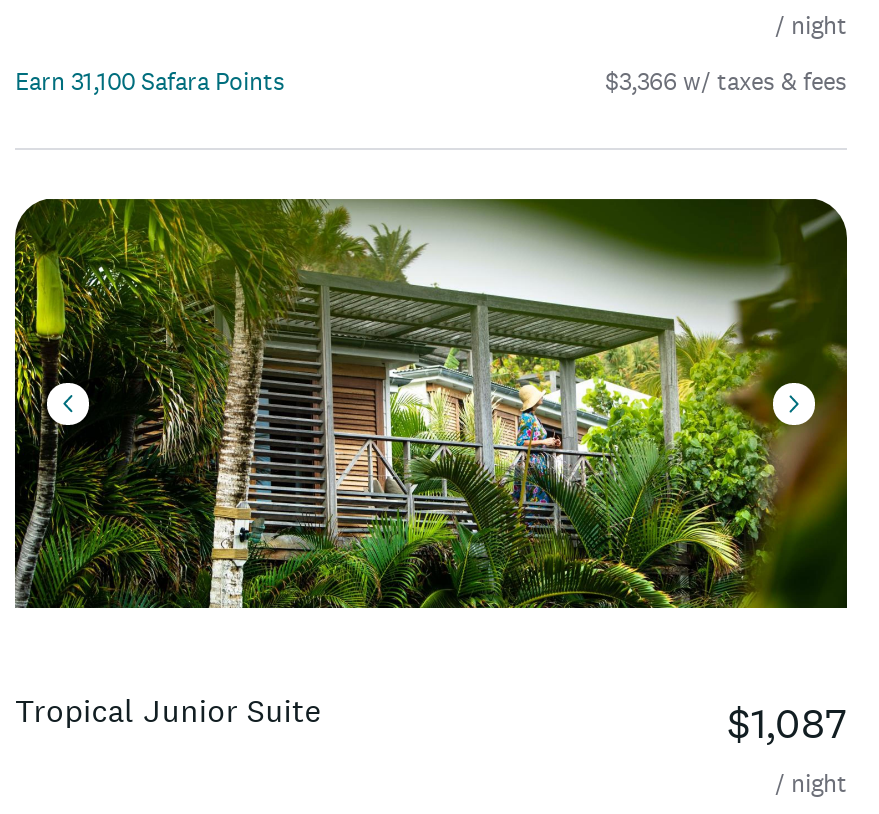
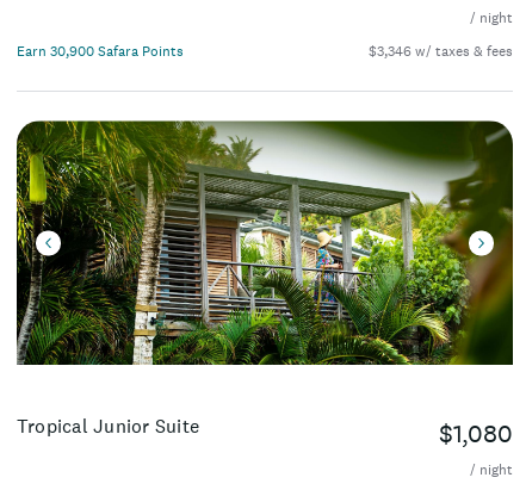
[15,67,285,99] Earn 31,100 Safara Points -> [17,42,184,61] Earn 30,900 Safara Points
[605,67,847,99] $3,366 w/ taxes & fees -> [369,42,513,61] $3,346 w/ taxes & fees
[727,699,847,749] $1,087 -> [439,419,513,449] $1,080

